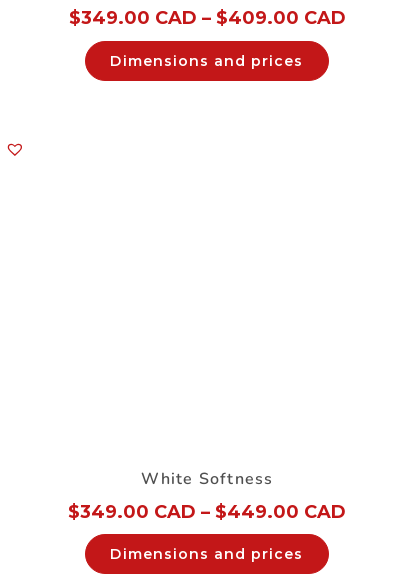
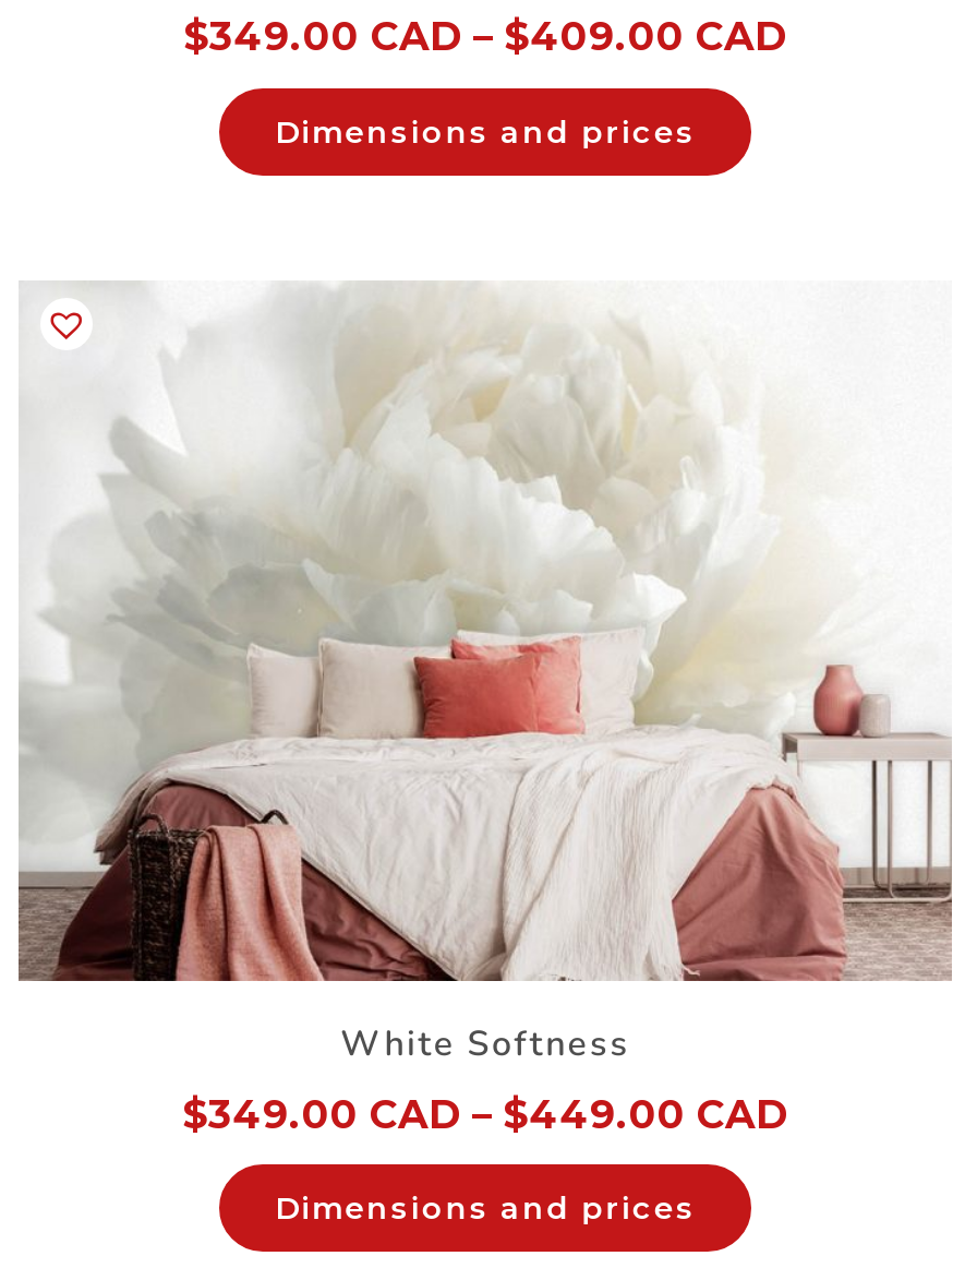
none -> [16,280,954,983] [image]

